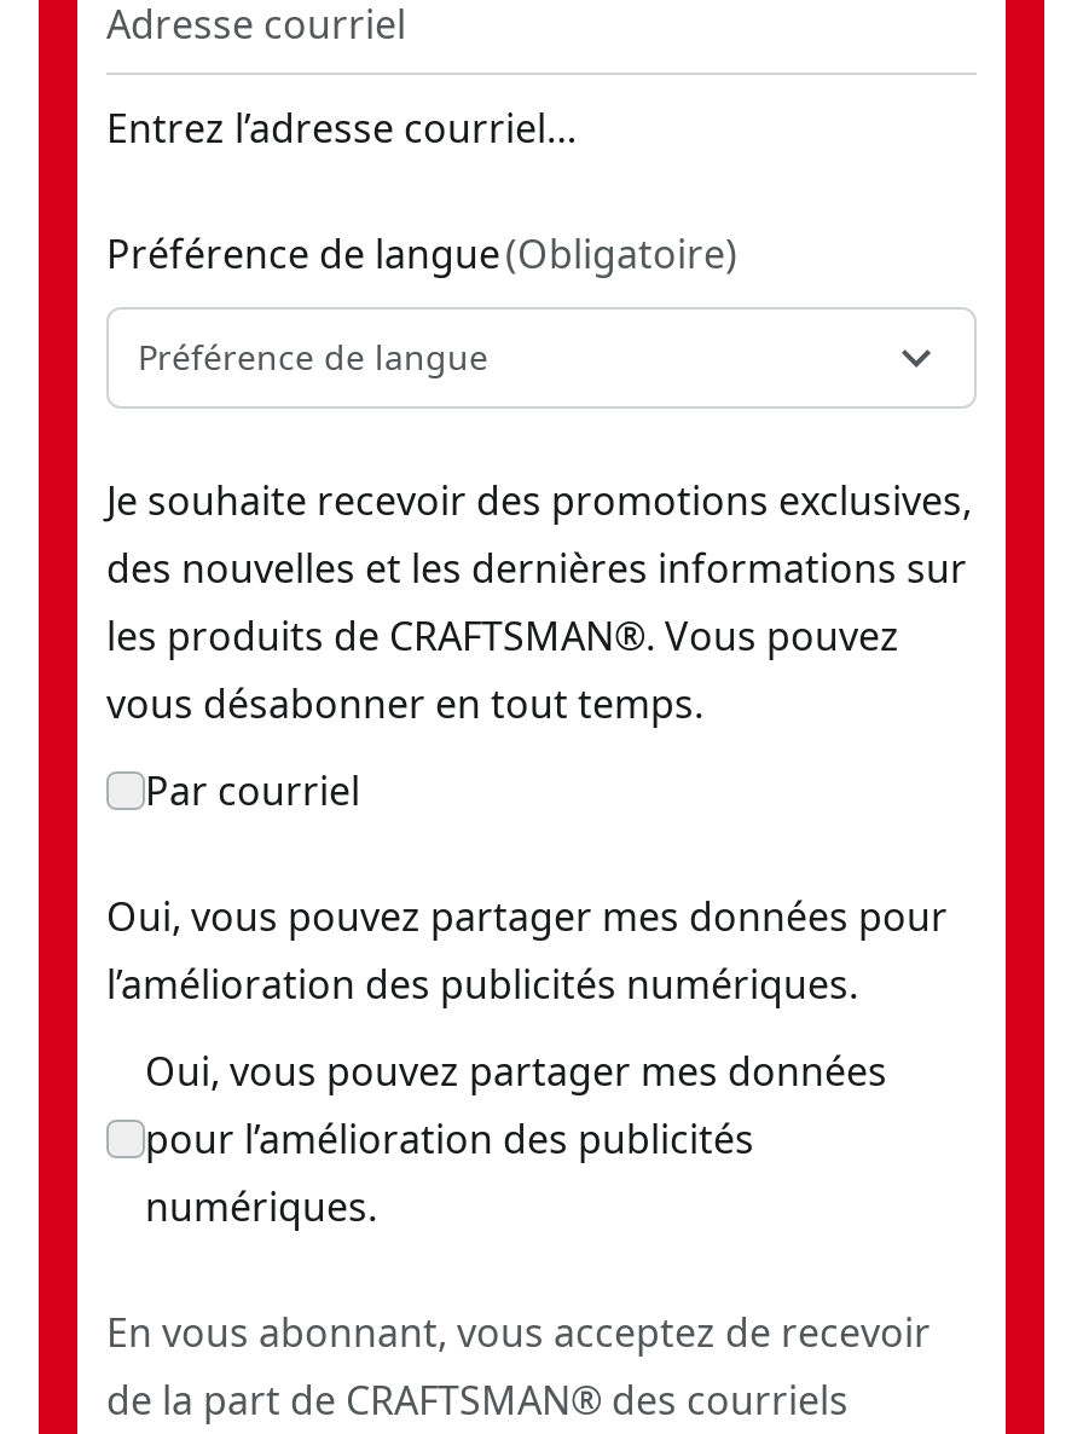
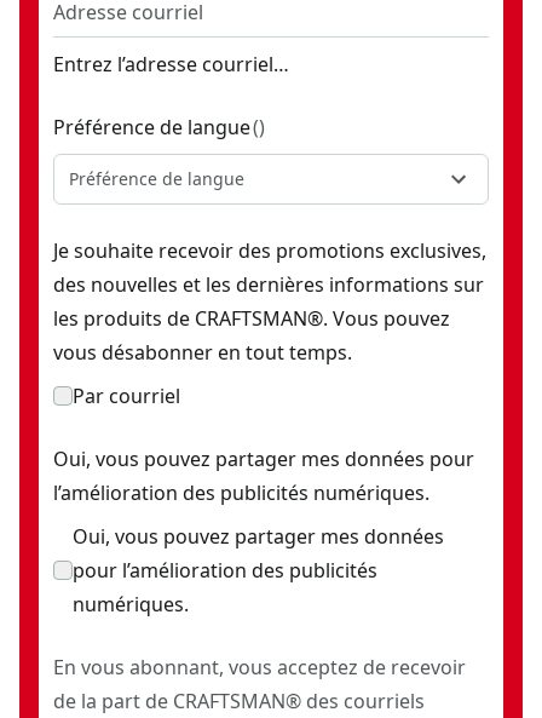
[106,227,737,281] Préférence de langue (Obligatoire) -> [53,114,265,140] Préférence de langue ()

